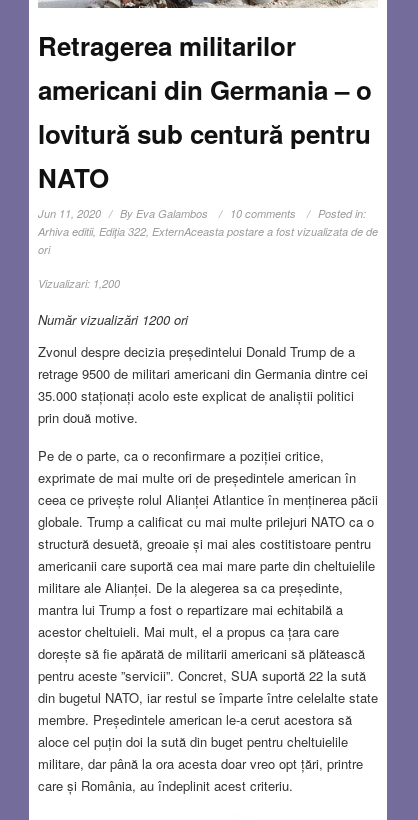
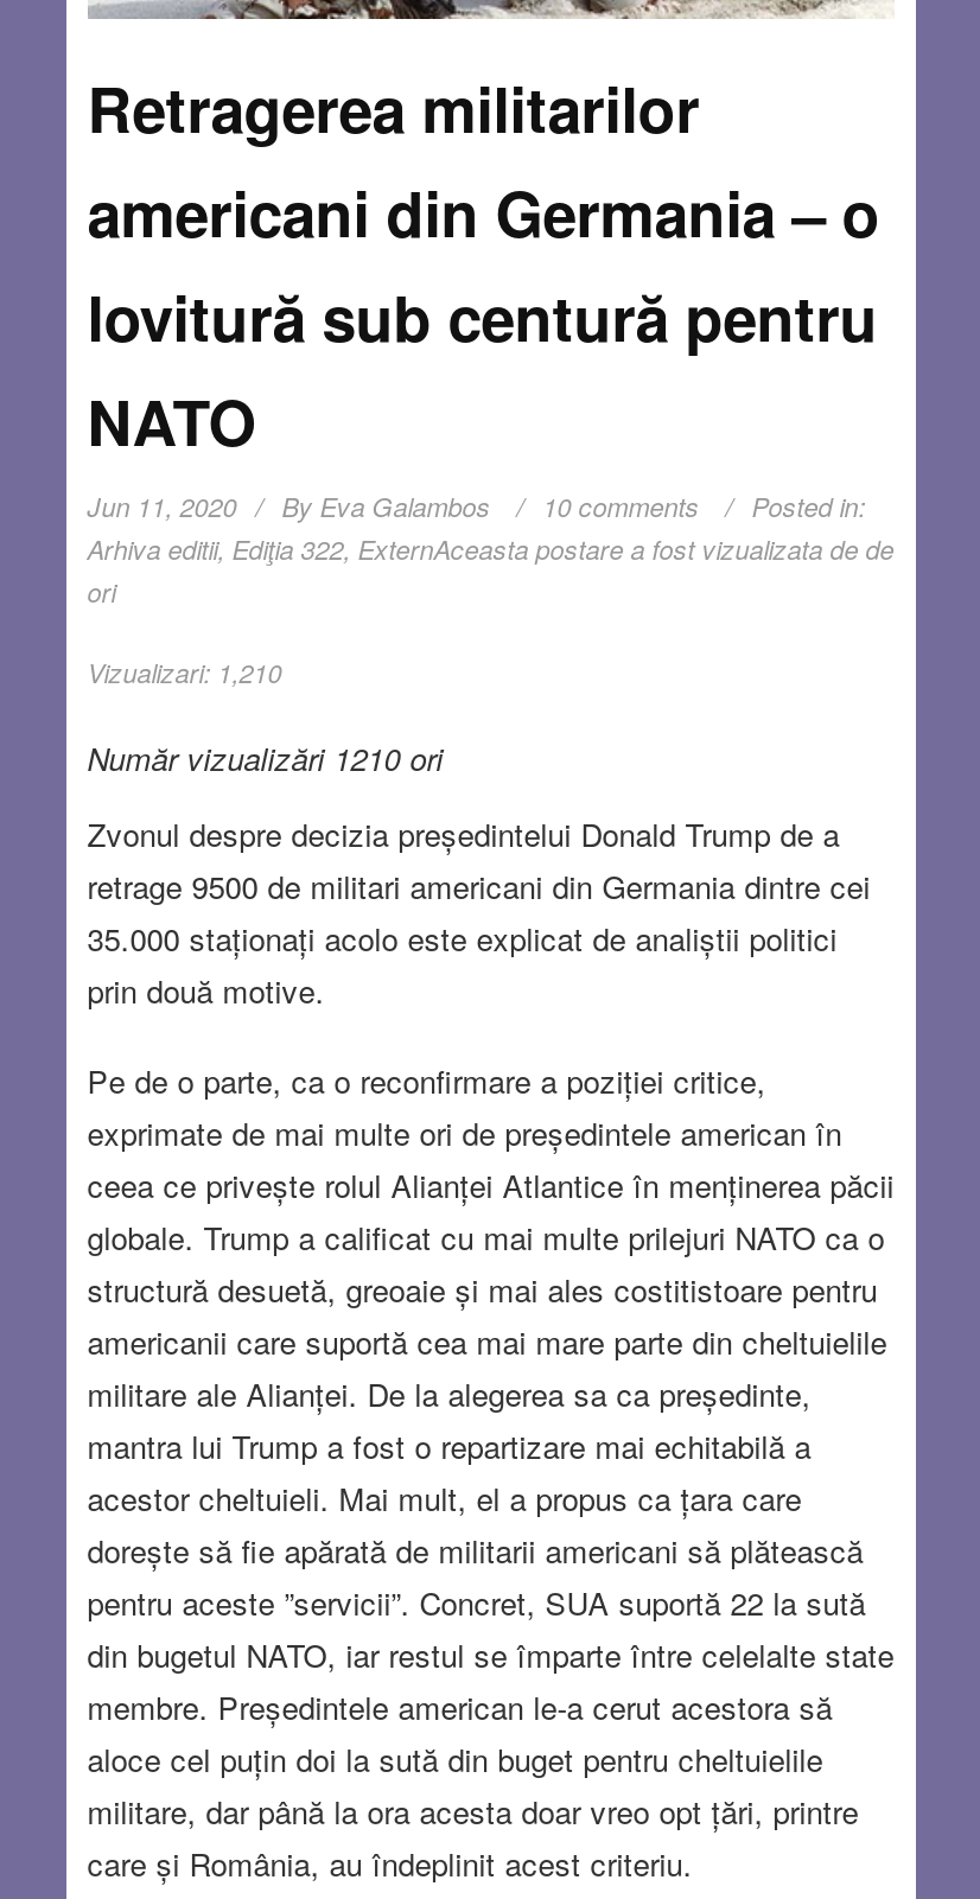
[38,275,120,290] Vizualizari: 1,200 -> [87,654,282,689] Vizualizari: 1,210
[38,309,188,328] Număr vizualizări 1200 ori -> [87,734,443,779] Număr vizualizări 1210 ori

